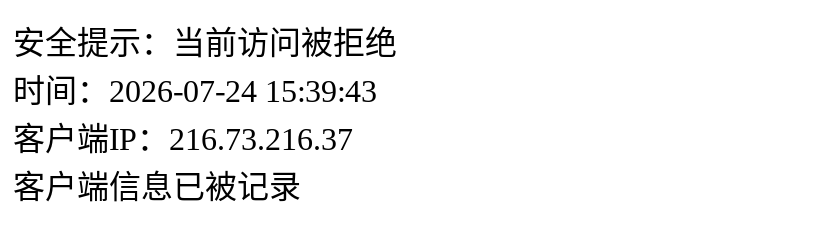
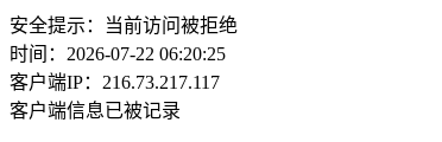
[13,74,377,108] 时间：2026-07-24 15:39:43 -> [10,44,226,64] 时间：2026-07-22 06:20:25
[13,122,353,156] 客户端IP：216.73.216.37 -> [10,72,220,92] 客户端IP：216.73.217.117

